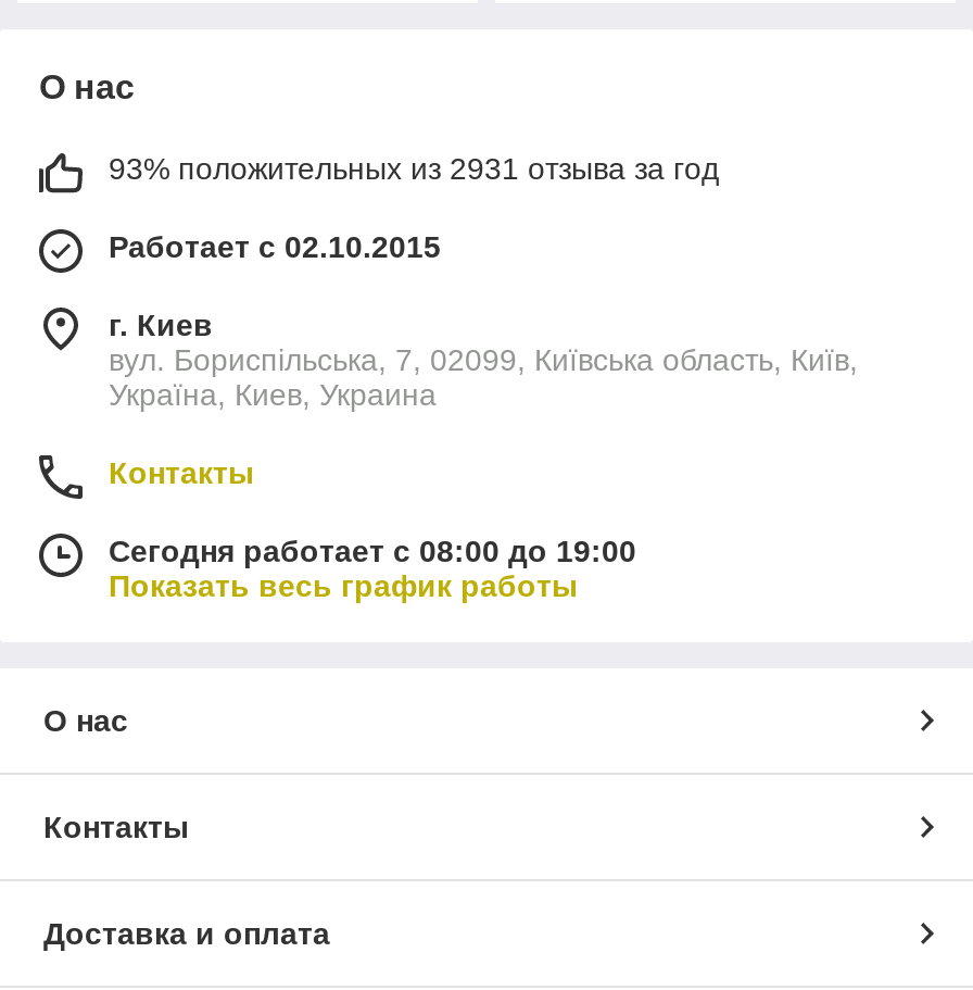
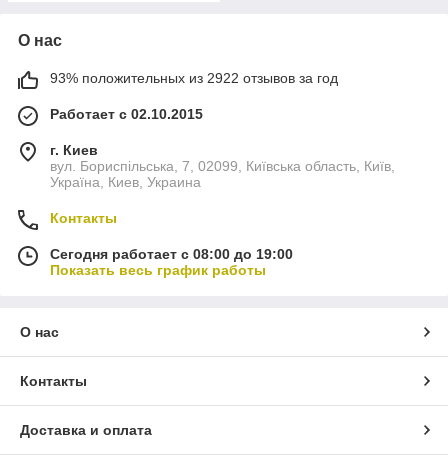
[109,151,719,185] 93% положительных из 2931 отзыва за год -> [50,70,338,86] 93% положительных из 2922 отзывов за год

